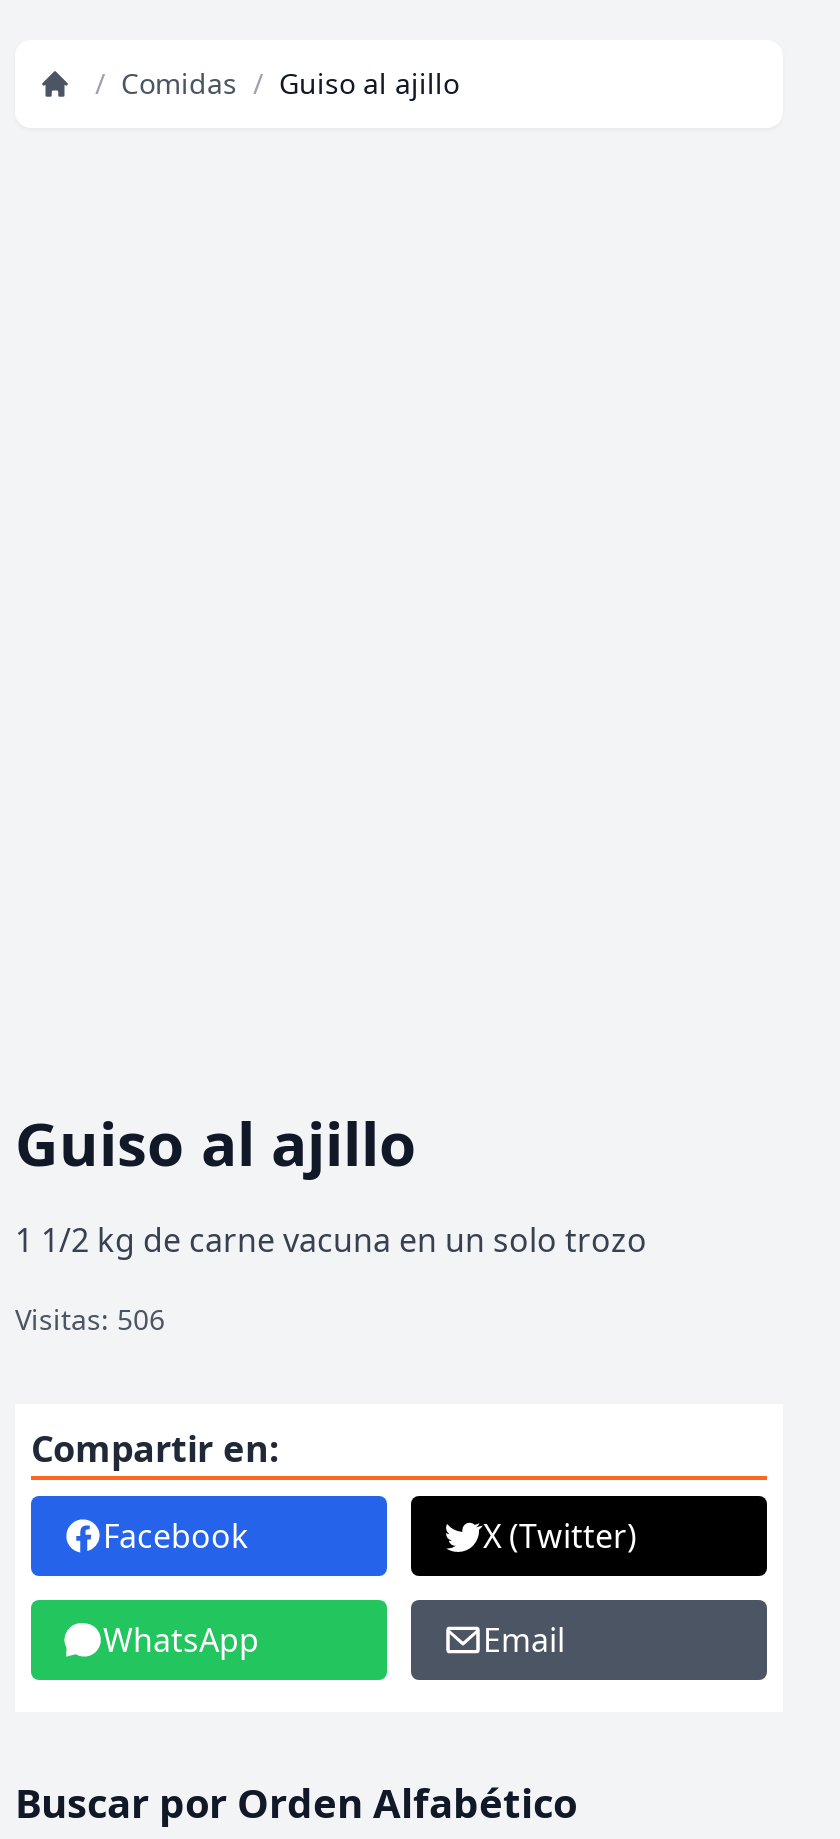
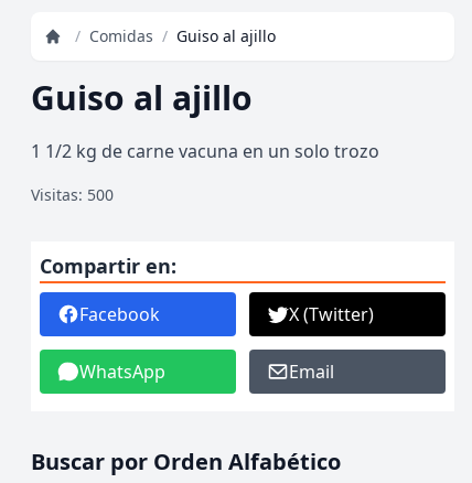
[15,1300,165,1338] Visitas: 506 -> [31,184,114,205] Visitas: 500

